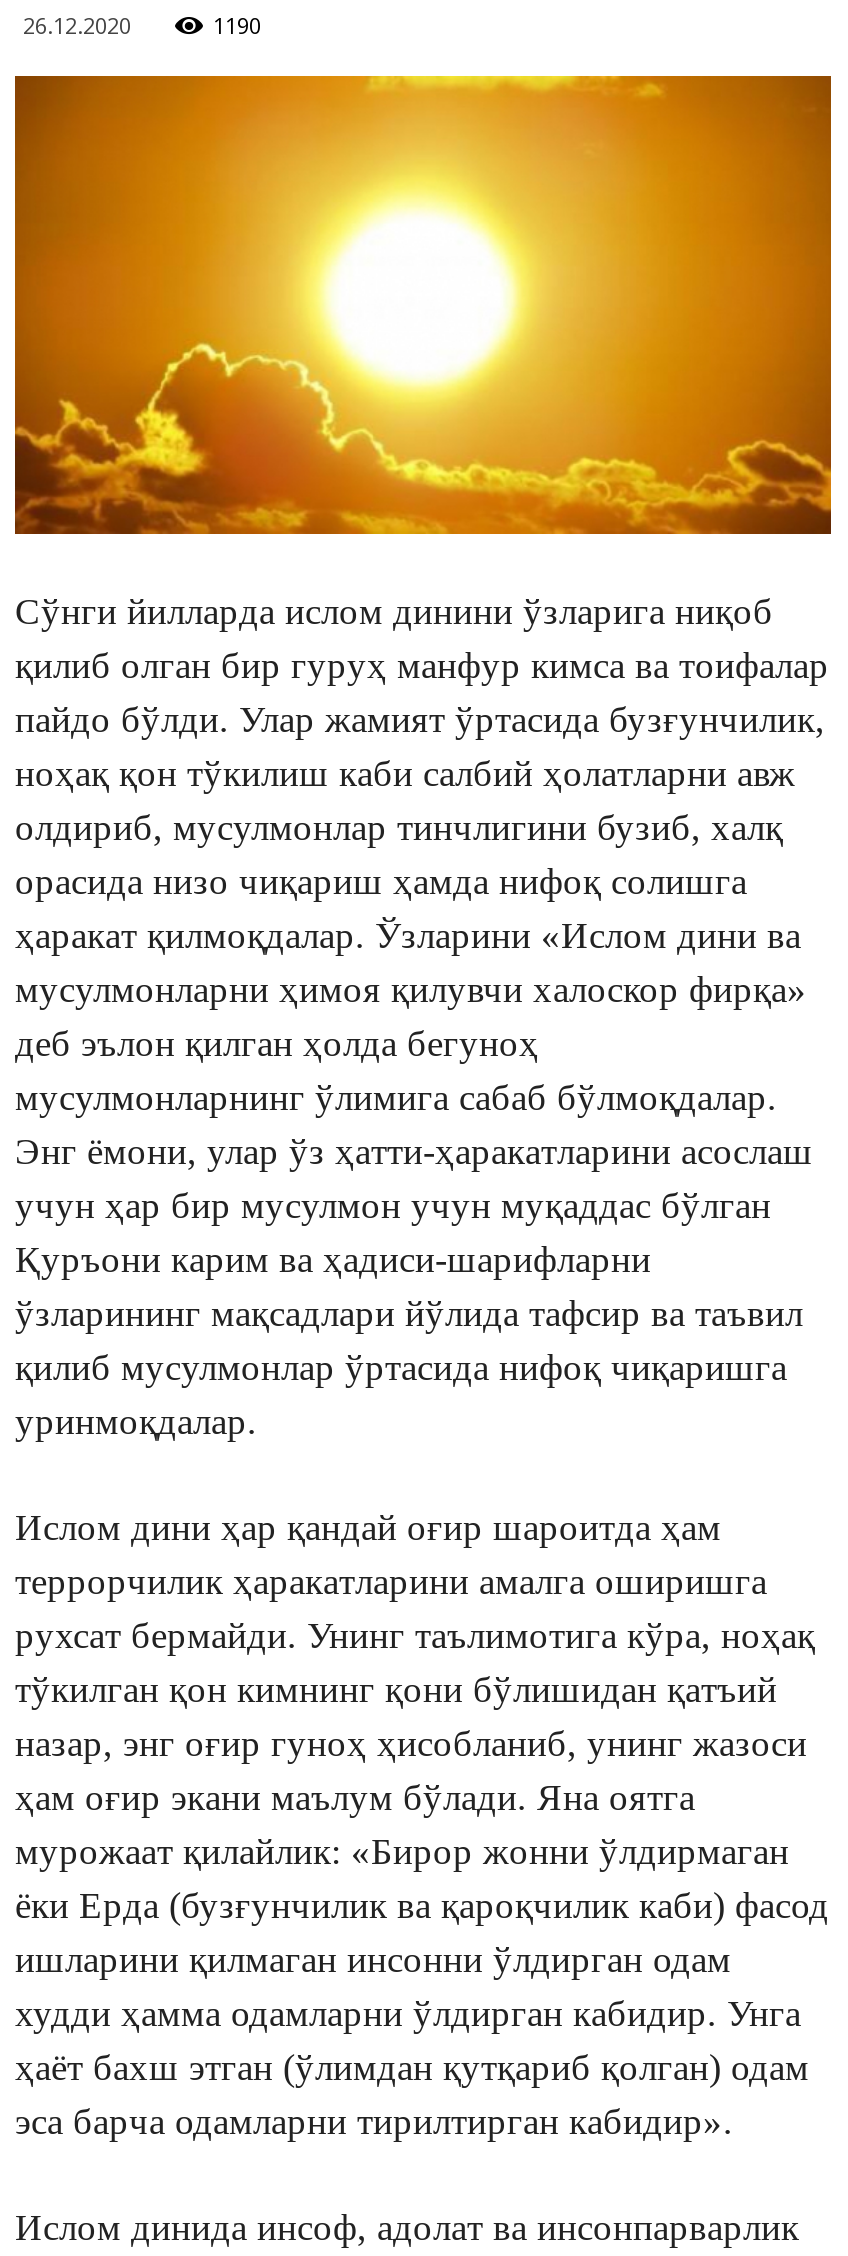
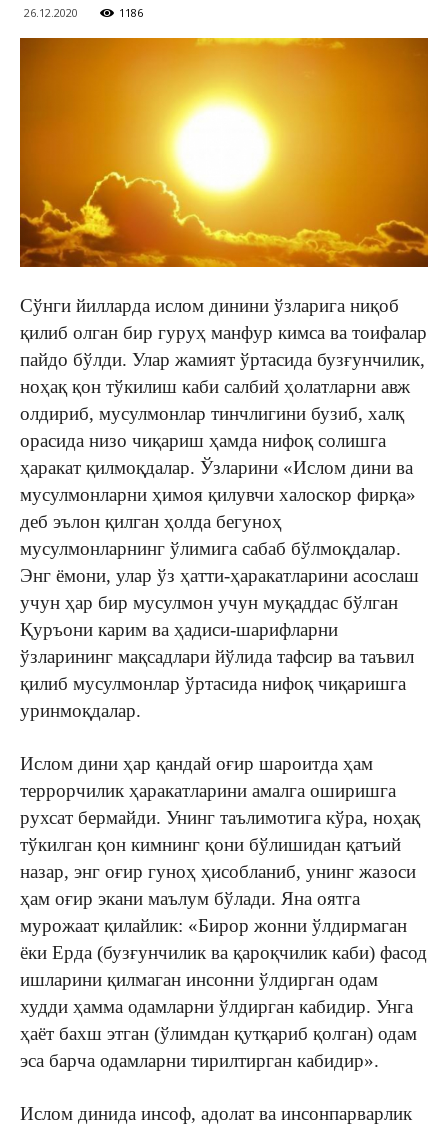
[213,10,261,40] 1190 -> [119,5,143,20] 1186

